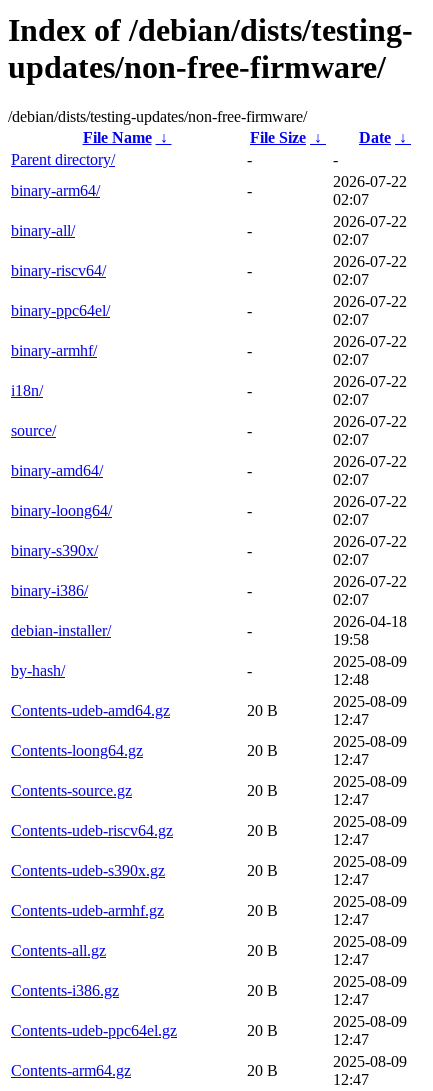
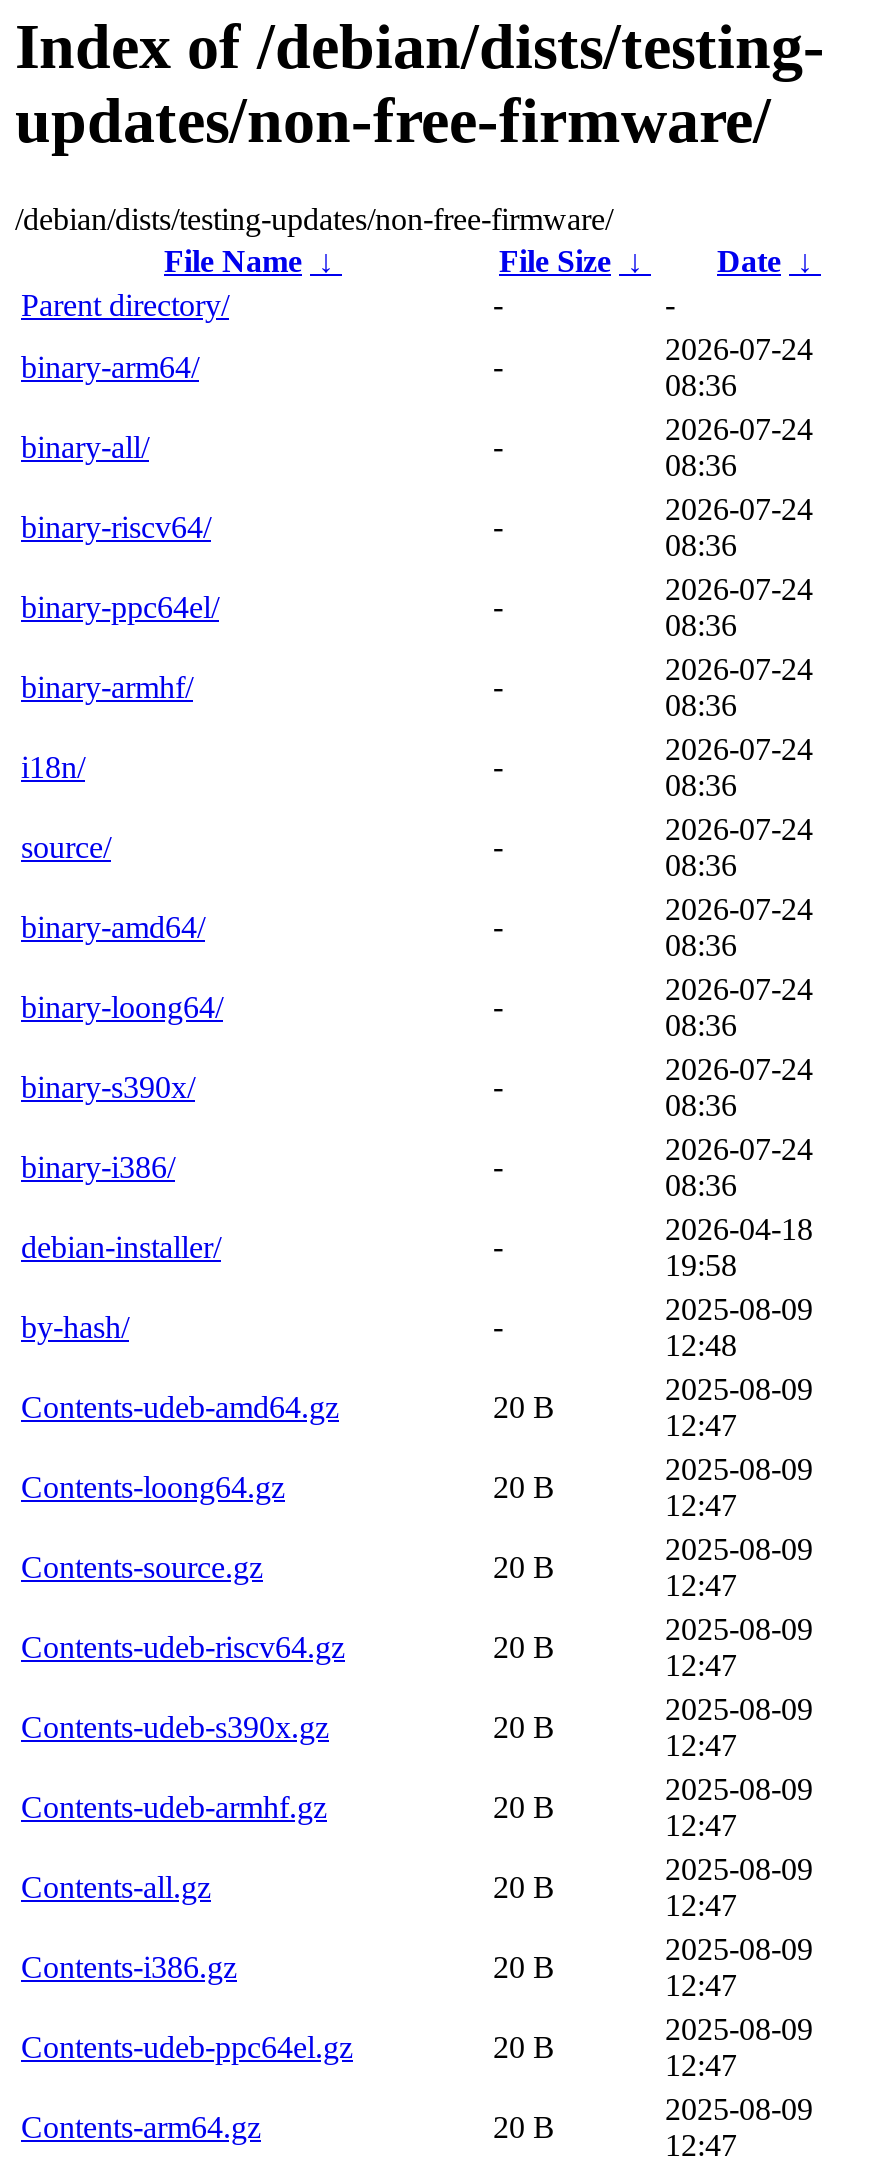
[333,173,407,190] 2026-07-22 -> [665,332,813,366] 2026-07-24
[333,191,369,208] 02:07 -> [665,368,737,402] 08:36
[333,213,407,230] 2026-07-22 -> [665,412,813,446] 2026-07-24
[333,231,369,248] 02:07 -> [665,448,737,482] 08:36
[333,253,407,270] 2026-07-22 -> [665,492,813,526] 2026-07-24
[333,271,369,288] 02:07 -> [665,528,737,562] 08:36
[333,293,407,310] 2026-07-22 -> [665,572,813,606] 2026-07-24
[333,311,369,328] 02:07 -> [665,608,737,642] 08:36
[333,333,407,350] 2026-07-22 -> [665,652,813,686] 2026-07-24
[333,351,369,368] 02:07 -> [665,688,737,722] 08:36
[333,373,407,390] 2026-07-22 -> [665,732,813,766] 2026-07-24
[333,391,369,408] 02:07 -> [665,768,737,802] 08:36
[333,413,407,430] 2026-07-22 -> [665,812,813,846] 2026-07-24
[333,431,369,448] 02:07 -> [665,848,737,882] 08:36
[333,453,407,470] 2026-07-22 -> [665,892,813,926] 2026-07-24
[333,471,369,488] 02:07 -> [665,928,737,962] 08:36
[333,493,407,510] 2026-07-22 -> [665,972,813,1006] 2026-07-24
[333,511,369,528] 02:07 -> [665,1008,737,1042] 08:36
[333,533,407,550] 2026-07-22 -> [665,1052,813,1086] 2026-07-24
[333,551,369,568] 02:07 -> [665,1088,737,1122] 08:36
[333,573,407,590] 2026-07-22 -> [665,1132,813,1166] 2026-07-24
[333,591,369,608] 02:07 -> [665,1168,737,1202] 08:36

